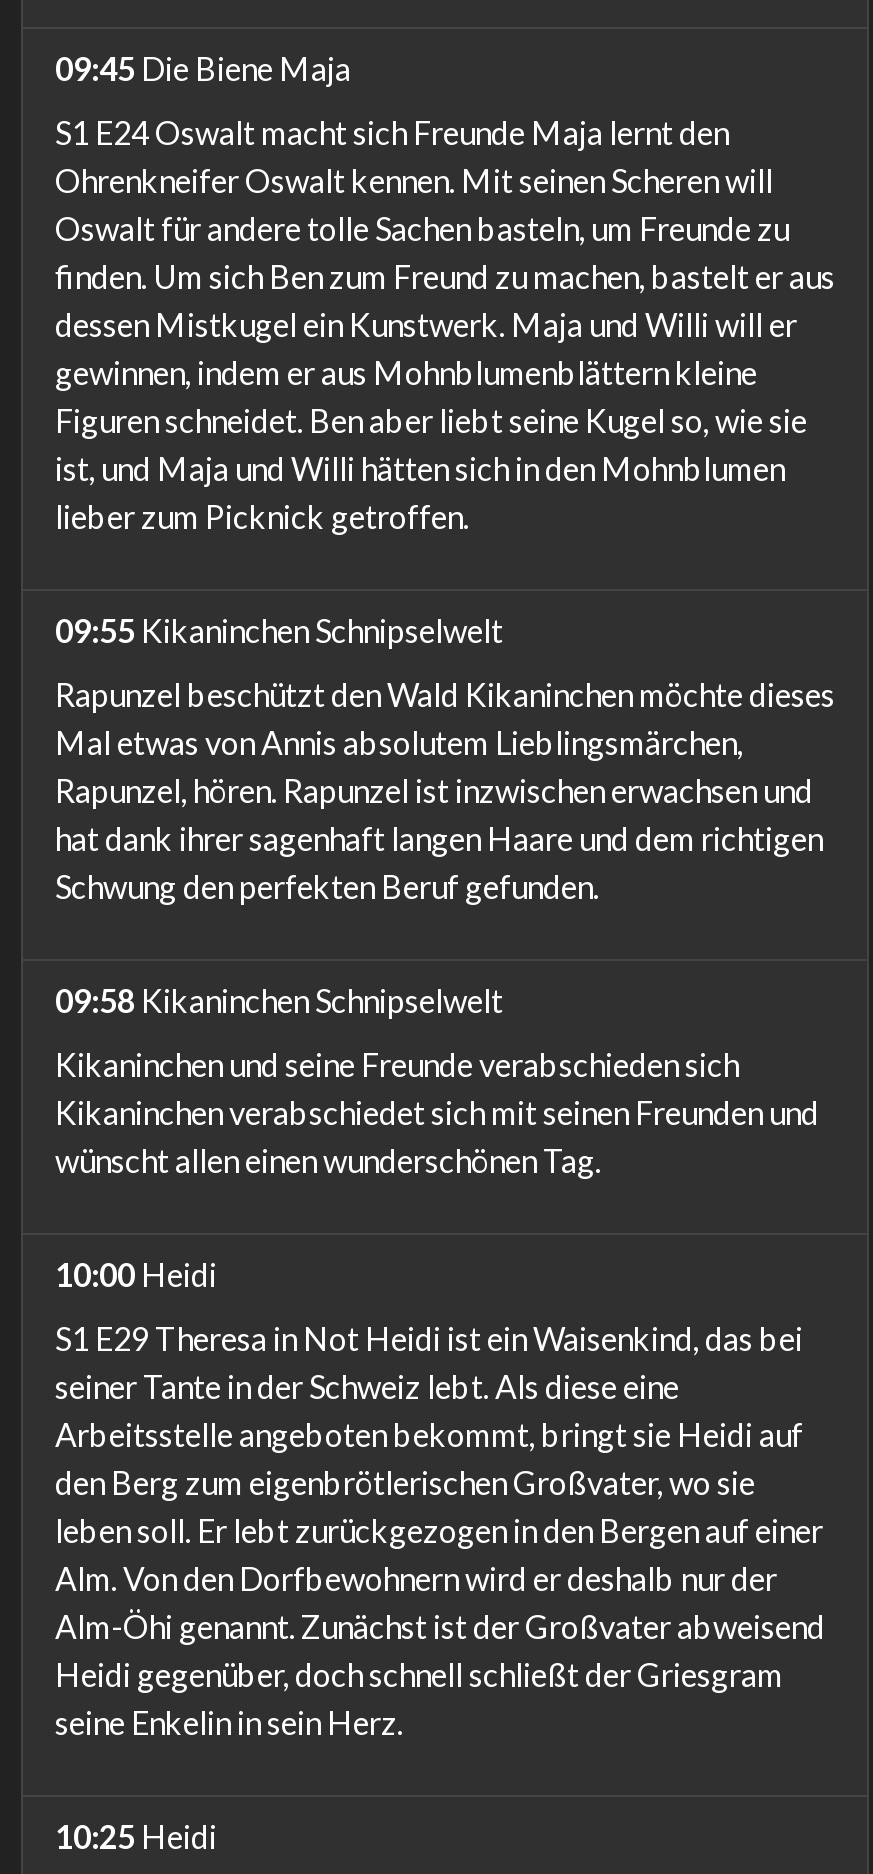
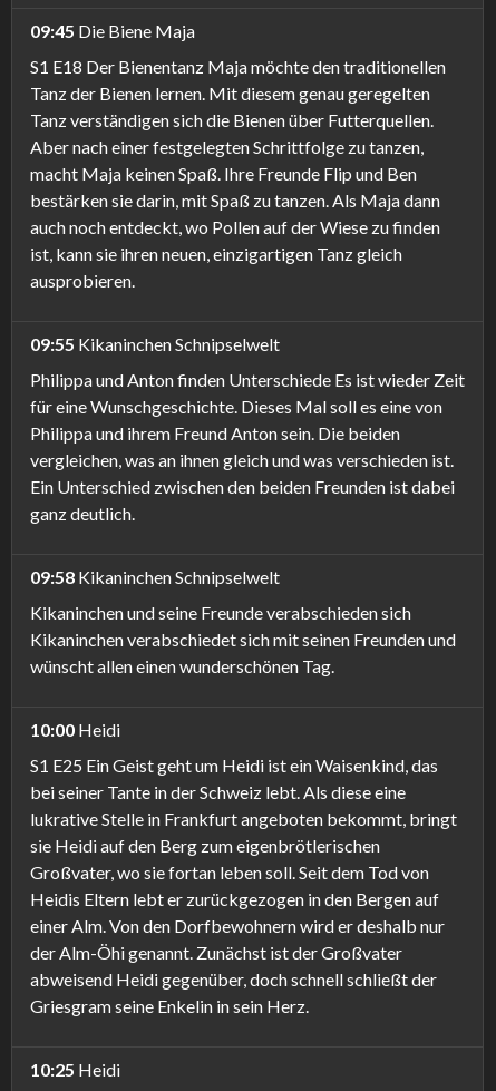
[55,113,835,535] S1 E24 Oswalt macht sich Freunde Maja lernt den | Ohrenkneifer Oswalt kennen. Mit seinen Scheren will | Oswalt für andere tolle Sachen basteln, um Freunde zu | finden. Um sich Ben zum Freund zu machen, bastelt er aus | dessen Mistkugel ein Kunstwerk. Maja und Willi will er | gewinnen, indem er aus Mohnblumenblättern kleine | Figuren schneidet. Ben aber liebt seine Kugel so, wie sie | ist, und Maja und Willi hätten sich in den Mohnblumen | lieber zum Picknick getroffen. -> [30,56,446,291] S1 E18 Der Bienentanz Maja möchte den traditionellen | Tanz der Bienen lernen. Mit diesem genau geregelten | Tanz verständigen sich die Bienen über Futterquellen. | Aber nach einer festgelegten Schrittfolge zu tanzen, | macht Maja keinen Spaß. Ihre Freunde Flip und Ben | bestärken sie darin, mit Spaß zu tanzen. Als Maja dann | auch noch entdeckt, wo Pollen auf der Wiese zu finden | ist, kann sie ihren neuen, einzigartigen Tanz gleich | ausprobieren.
[55,675,835,905] Rapunzel beschützt den Wald Kikaninchen möchte dieses | Mal etwas von Annis absolutem Lieblingsmärchen, | Rapunzel, hören. Rapunzel ist inzwischen erwachsen und | hat dank ihrer sagenhaft langen Haare und dem richtigen | Schwung den perfekten Beruf gefunden. -> [30,369,465,524] Philippa und Anton finden Unterschiede Es ist wieder Zeit | für eine Wunschgeschichte. Dieses Mal soll es eine von | Philippa und ihrem Freund Anton sein. Die beiden | vergleichen, was an ihnen gleich und was verschieden ist. | Ein Unterschied zwischen den beiden Freunden ist dabei | ganz deutlich.
[55,1319,825,1741] S1 E29 Theresa in Not Heidi ist ein Waisenkind, das bei | seiner Tante in der Schweiz lebt. Als diese eine | Arbeitsstelle angeboten bekommt, bringt sie Heidi auf | den Berg zum eigenbrötlerischen Großvater, wo sie | leben soll. Er lebt zurückgezogen in den Bergen auf einer | Alm. Von den Dorfbewohnern wird er deshalb nur der | Alm-Öhi genannt. Zunächst ist der Großvater abweisend | Heidi gegenüber, doch schnell schließt der Griesgram | seine Enkelin in sein Herz. -> [30,754,457,1016] S1 E25 Ein Geist geht um Heidi ist ein Waisenkind, das | bei seiner Tante in der Schweiz lebt. Als diese eine | lukrative Stelle in Frankfurt angeboten bekommt, bringt | sie Heidi auf den Berg zum eigenbrötlerischen | Großvater, wo sie fortan leben soll. Seit dem Tod von | Heidis Eltern lebt er zurückgezogen in den Bergen auf | einer Alm. Von den Dorfbewohnern wird er deshalb nur | der Alm-Öhi genannt. Zunächst ist der Großvater | abweisend Heidi gegenüber, doch schnell schließt der | Griesgram seine Enkelin in sein Herz.

